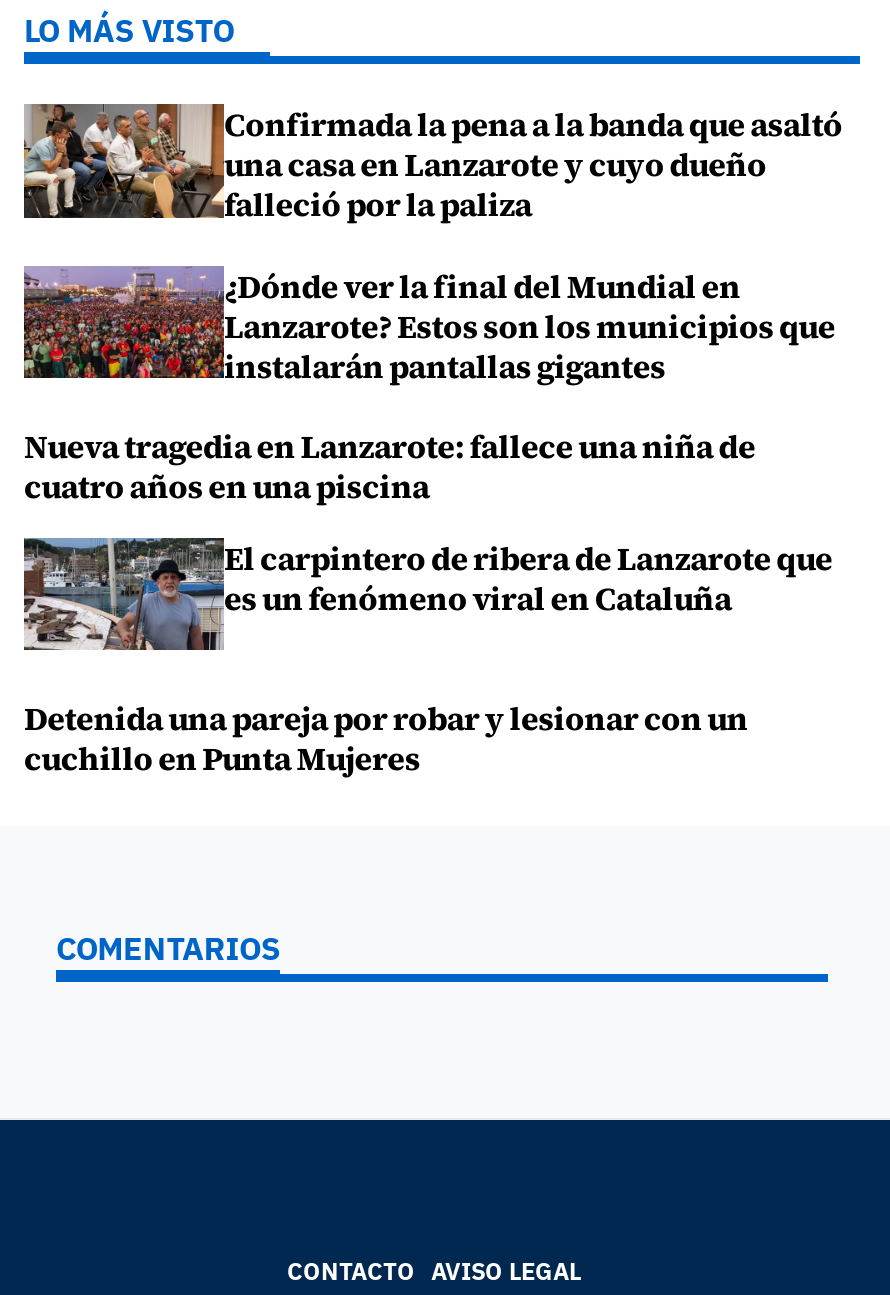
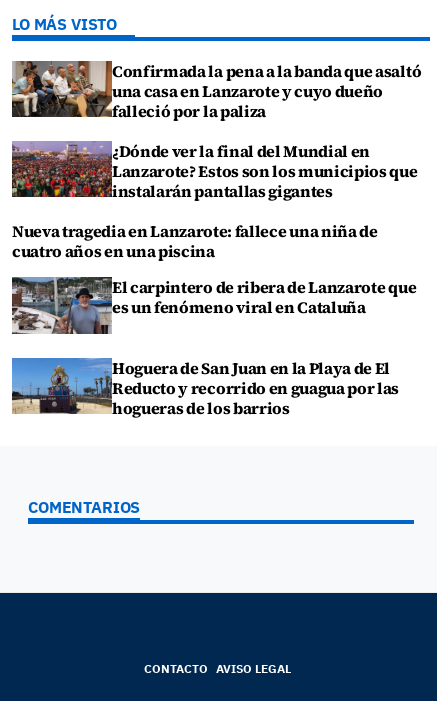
[24,696,748,780] Detenida una pareja por robar y lesionar con un | cuchillo en Punta Mujeres -> [112,357,399,419] Hoguera de San Juan en la Playa de El | Reducto y recorrido en guagua por las | hogueras de los barrios

